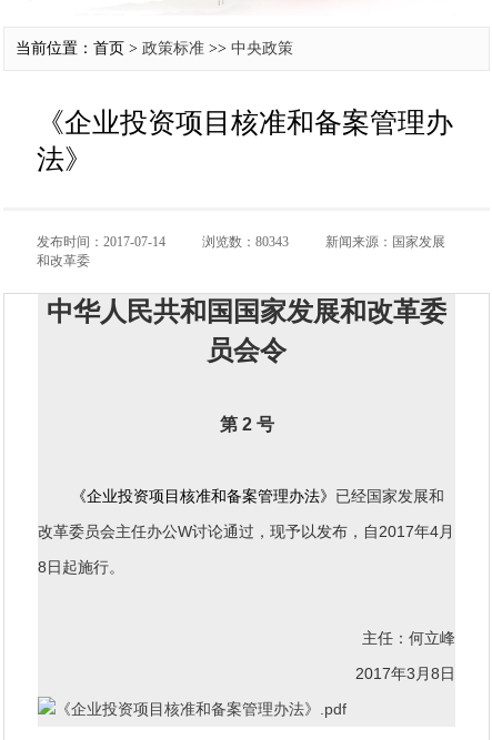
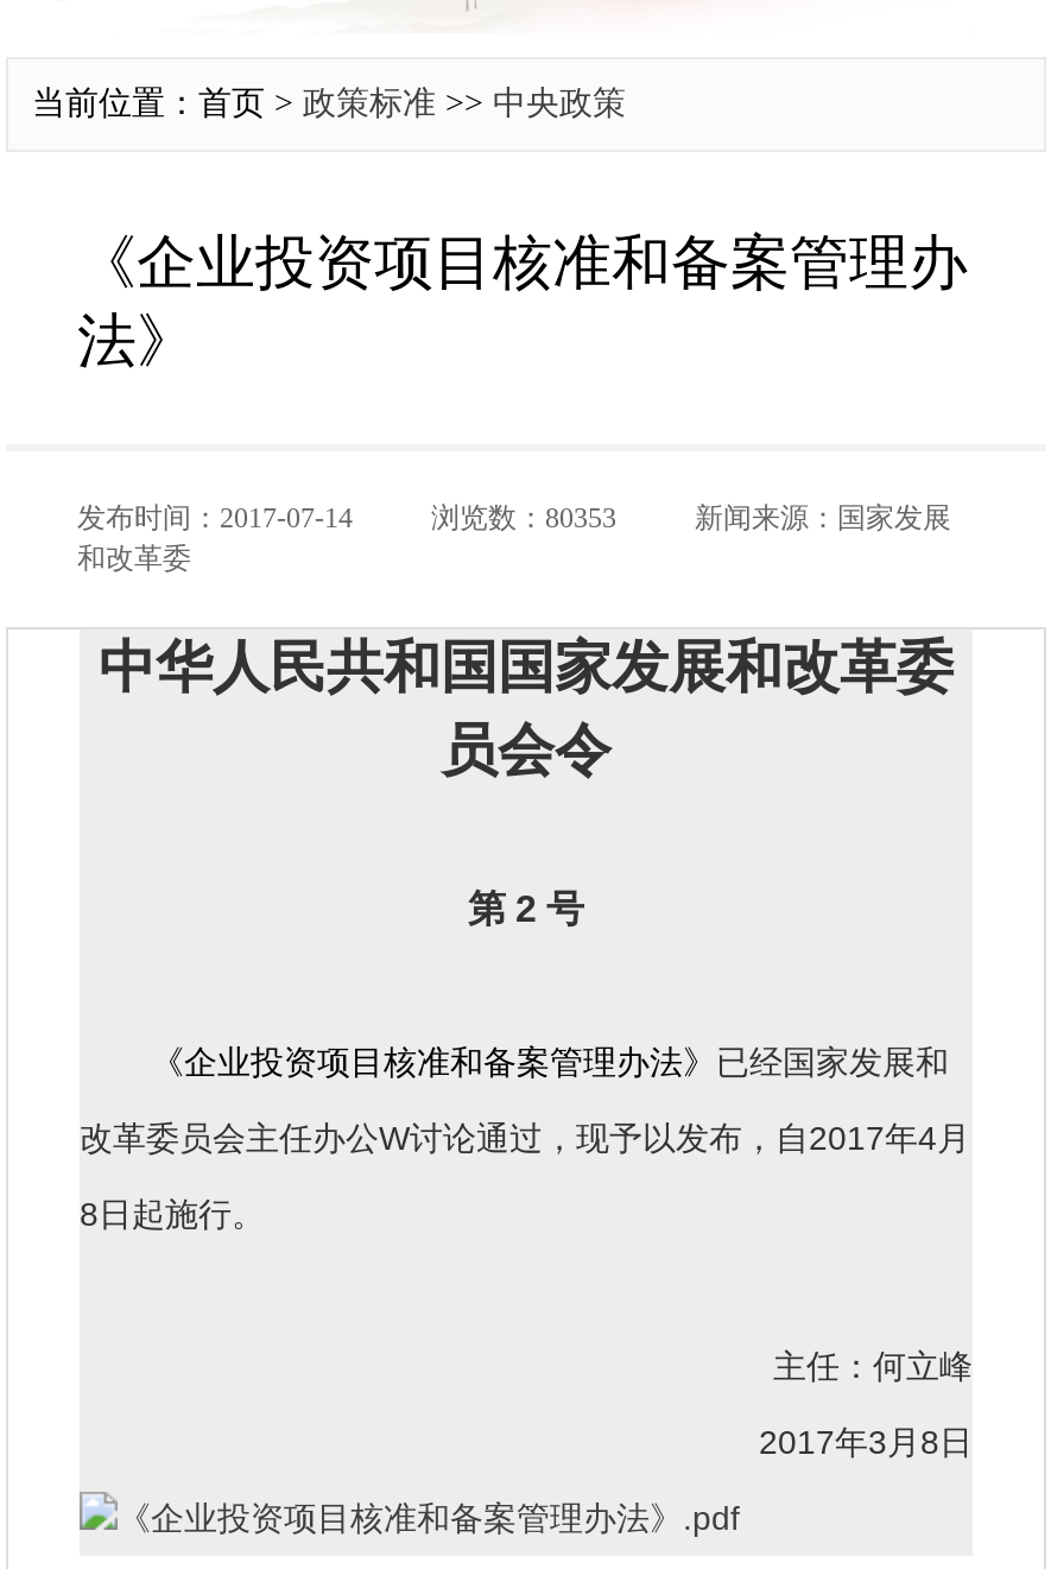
[202,234,289,250] 浏览数：80343 -> [431,501,616,534] 浏览数：80353

